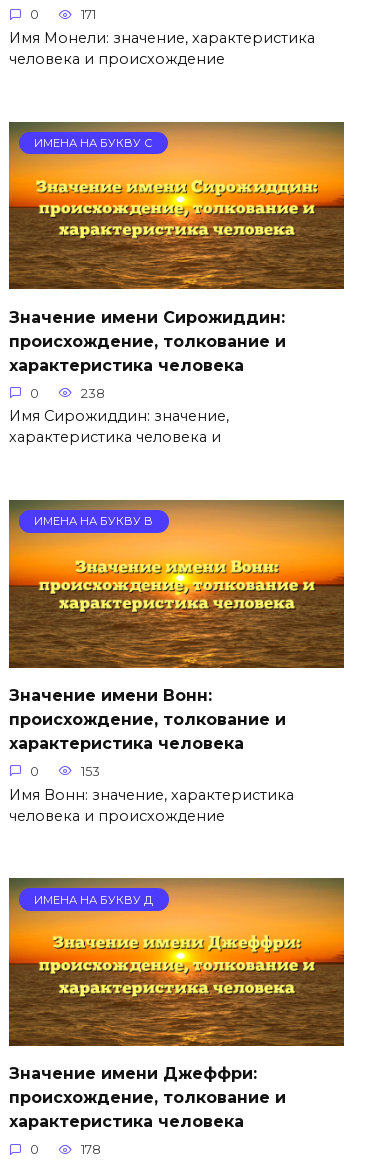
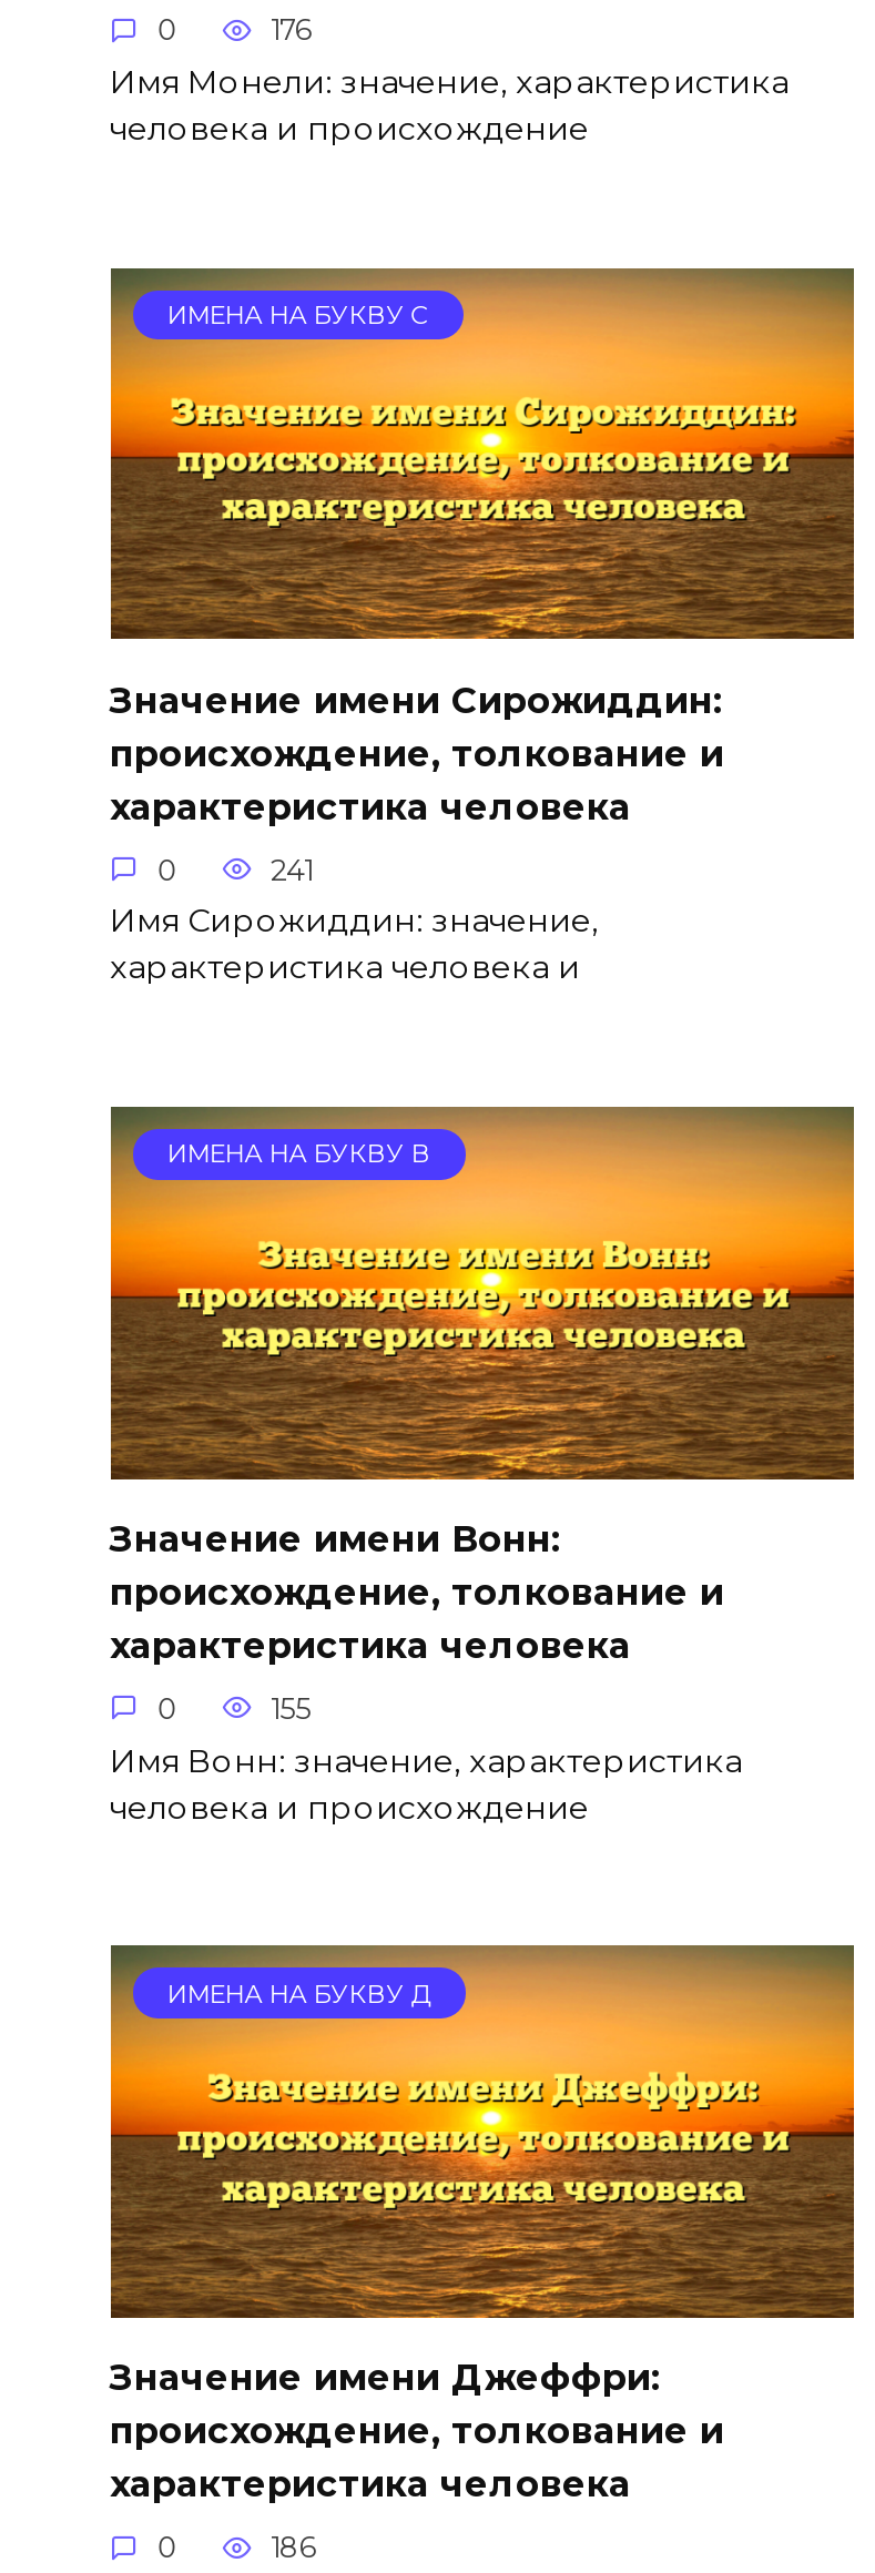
[81,7,96,22] 171 -> [271,14,313,47] 176
[81,386,105,401] 238 -> [271,853,313,887] 241
[81,764,100,779] 153 -> [271,1692,311,1725] 155
[81,1142,101,1157] 178 -> [271,2531,317,2564] 186

